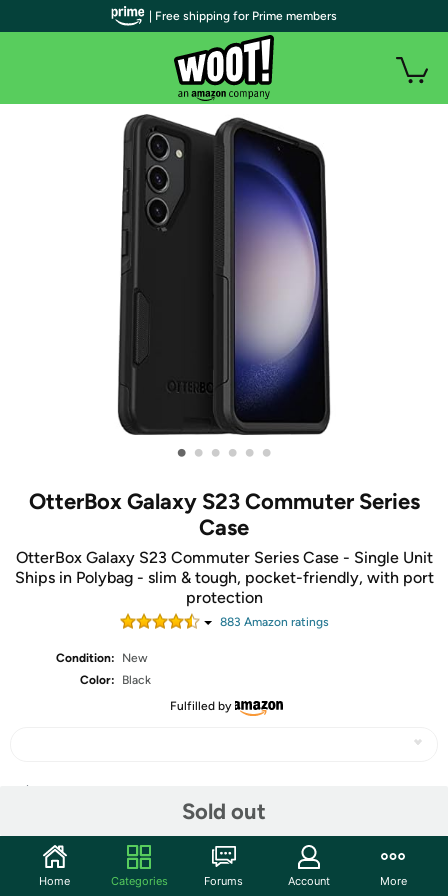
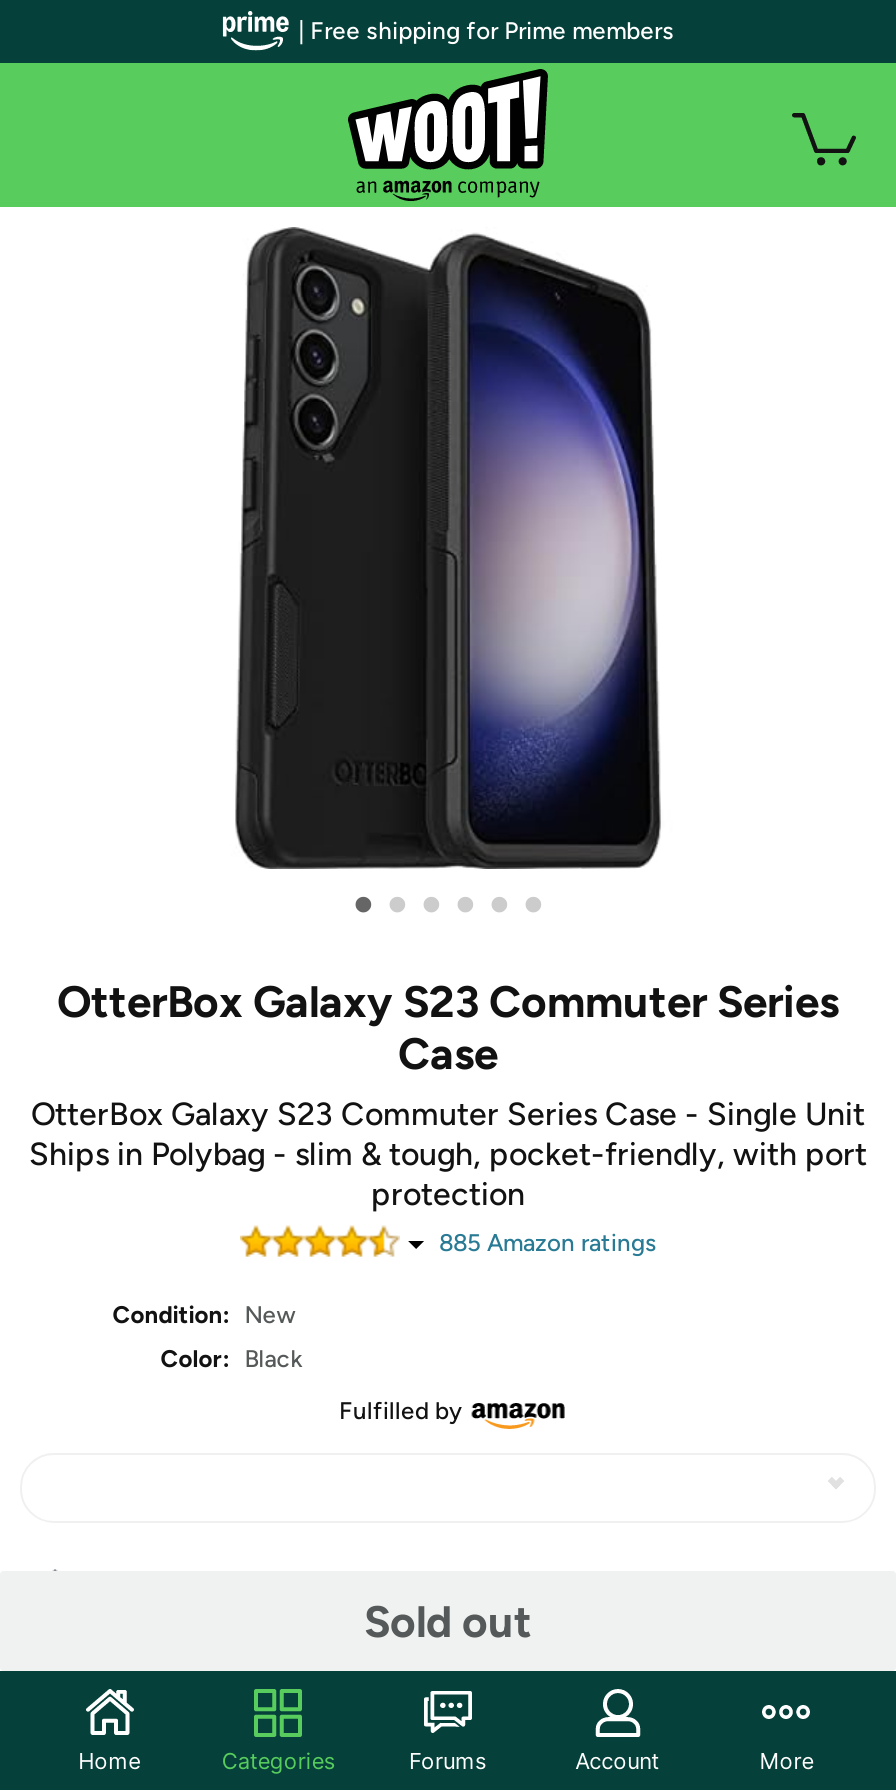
[219,615,328,629] 883 Amazon ratings -> [439,1229,657,1257] 885 Amazon ratings

